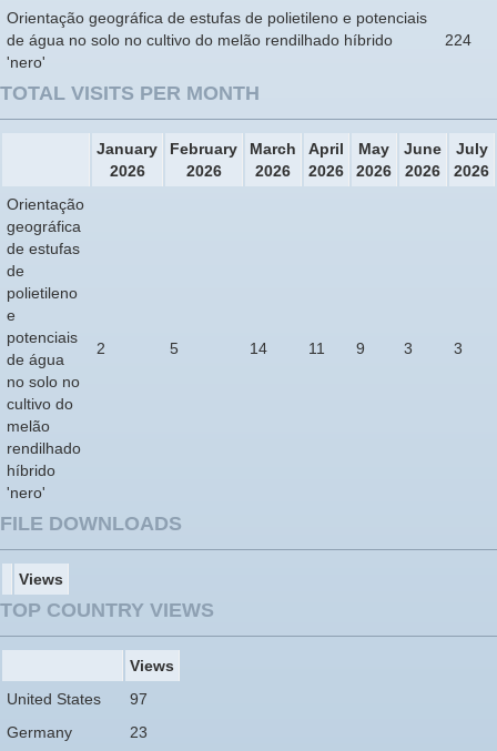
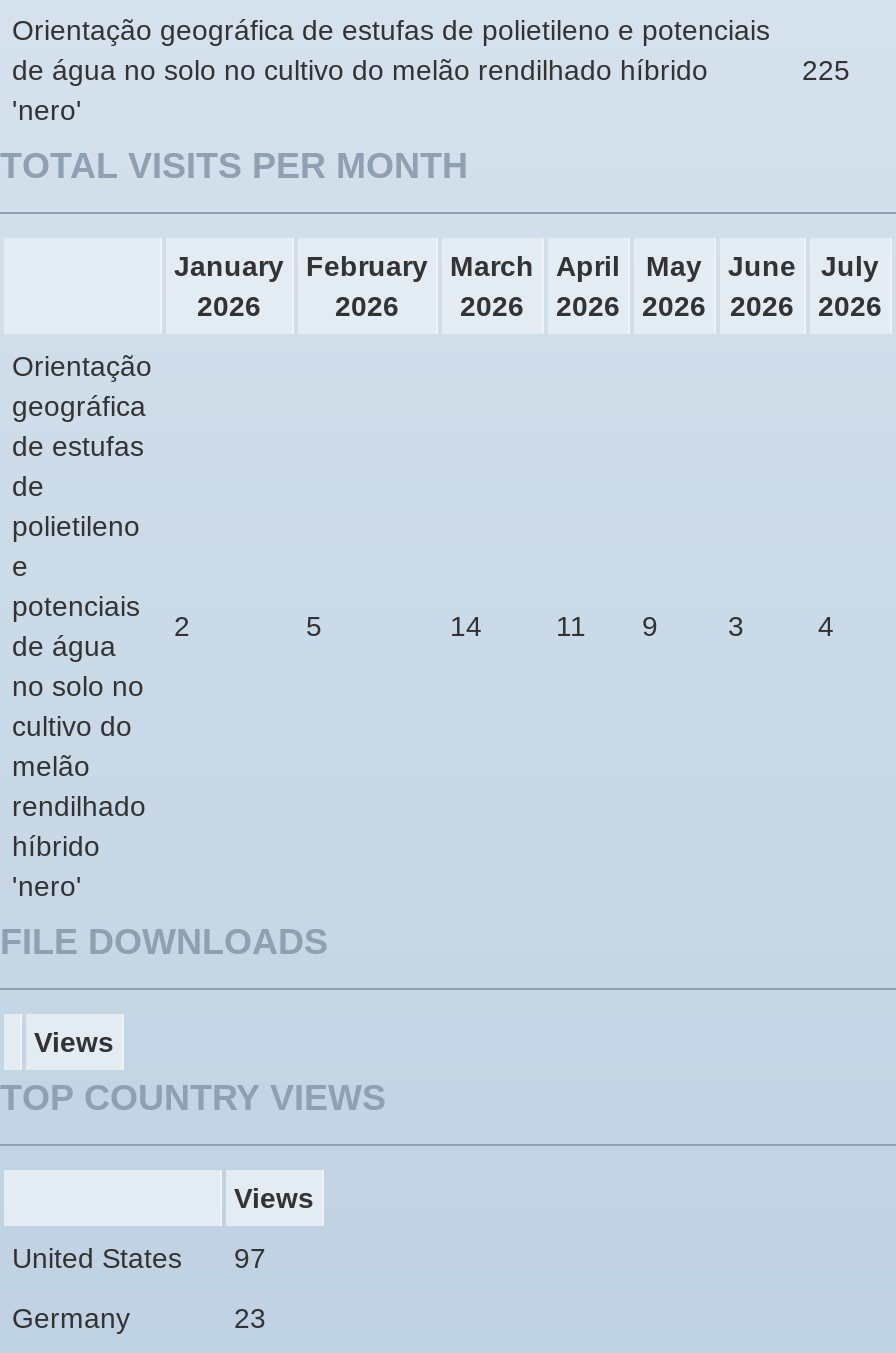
[445,31,471,48] 224 -> [802,53,850,85] 225
[454,339,463,357] 3 -> [818,609,834,641] 4

